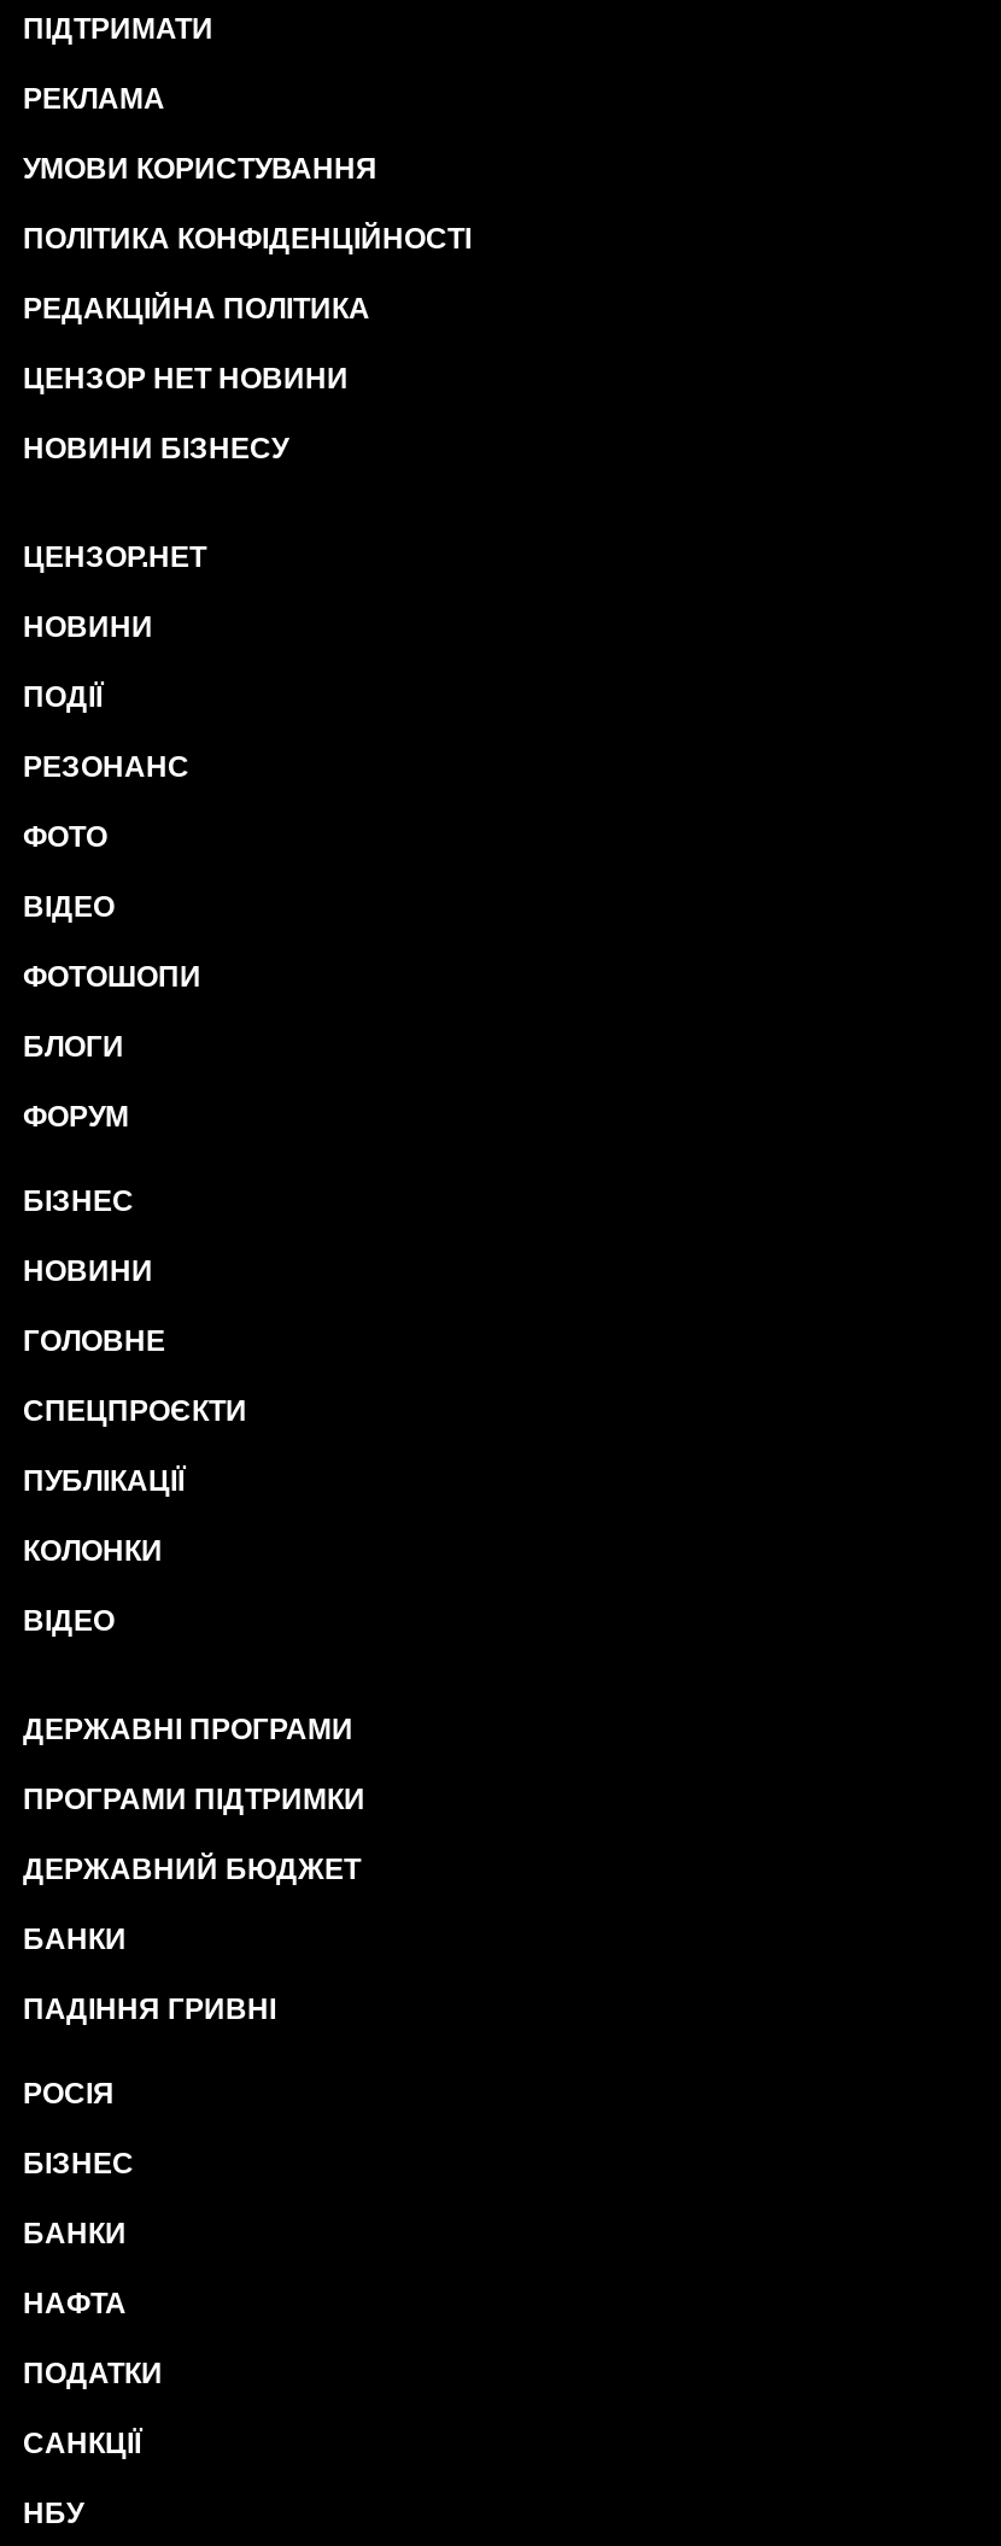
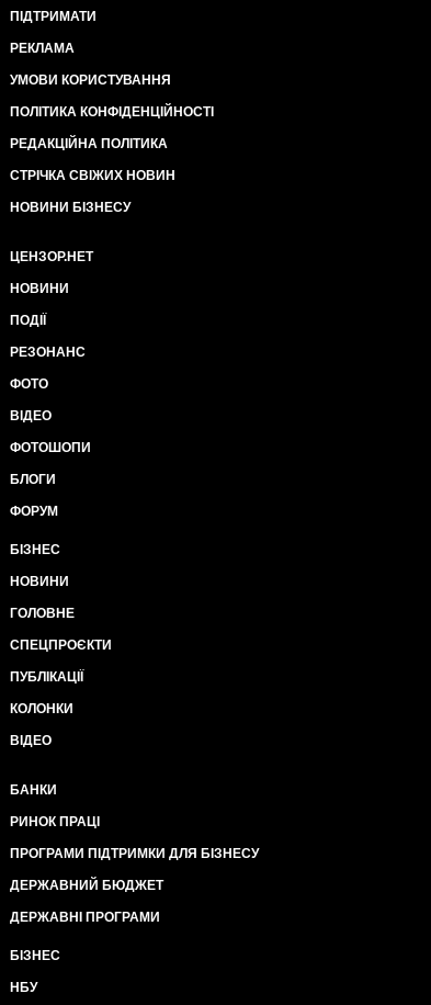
[23,362,349,396] ЦЕНЗОР НЕТ НОВИНИ -> [10,168,175,183] СТРІЧКА СВІЖИХ НОВИН
moved [23,1713,361,1886] -> [10,878,163,925]: ДЕРЖАВНИЙ БЮДЖЕТ | ДЕРЖАВНІ ПРОГРАМИ
[23,1783,365,1816] ПРОГРАМИ ПІДТРИМКИ -> none
[23,1992,276,2111] ПАДІННЯ ГРИВНІ | РОСІЯ -> [10,814,259,861] РИНОК ПРАЦІ | ПРОГРАМИ ПІДТРИМКИ ДЛЯ БІЗНЕСУ
[23,2217,163,2460] БАНКИ | НАФТА | ПОДАТКИ | САНКЦІЇ -> none

